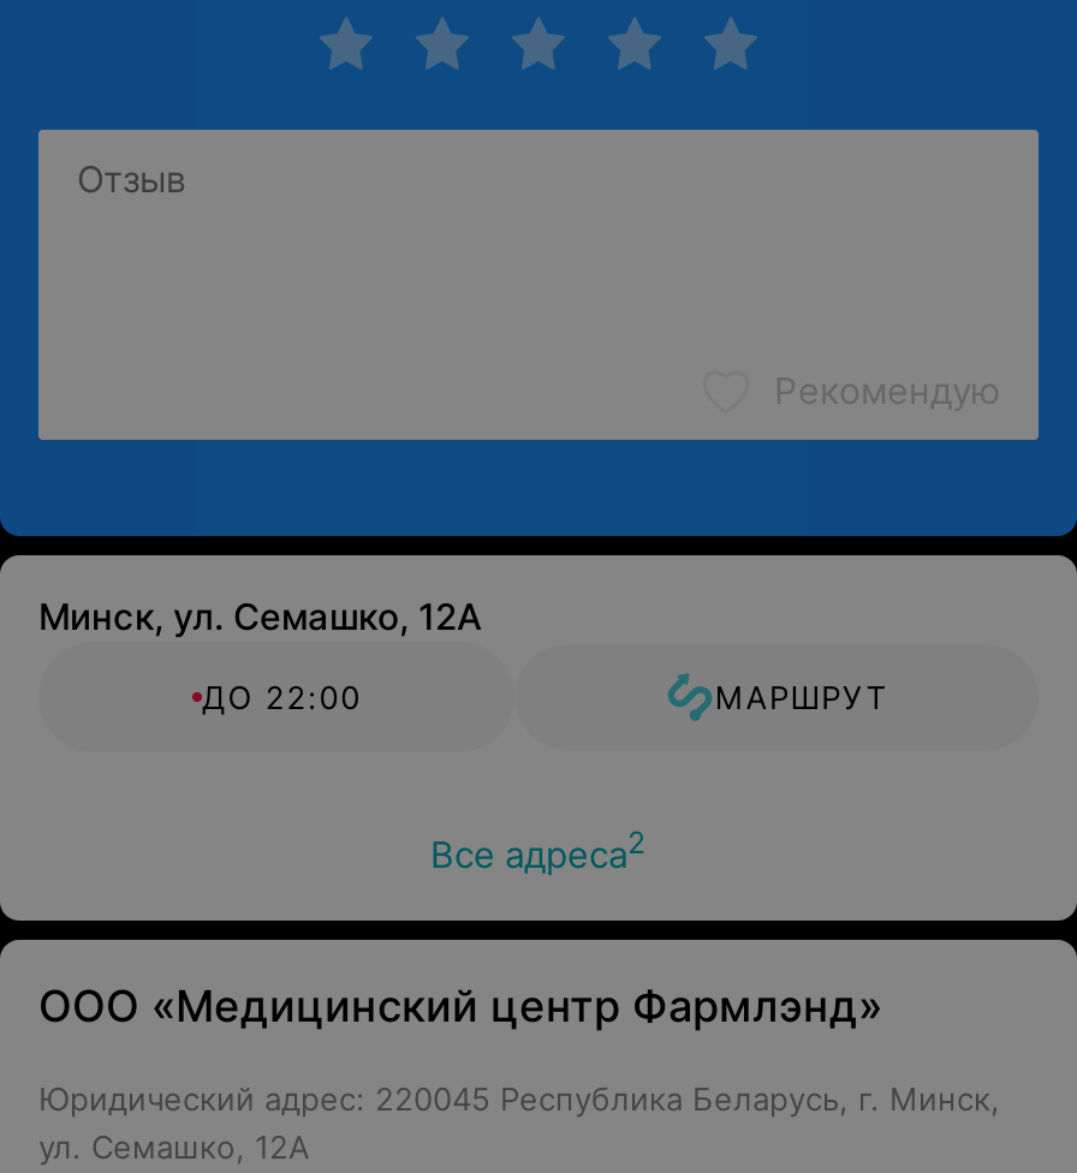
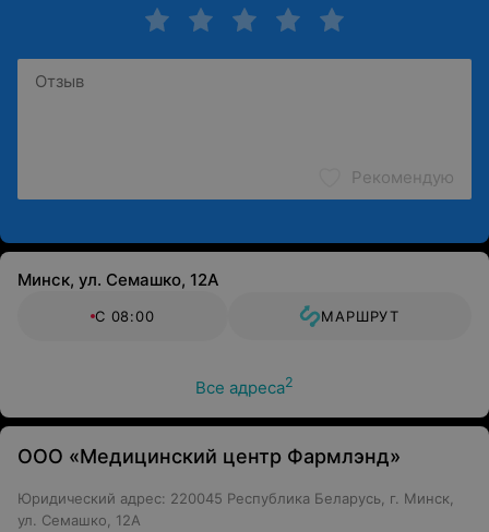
[202,678,362,716] ДО 22:00 -> [95,307,154,325] С 08:00

